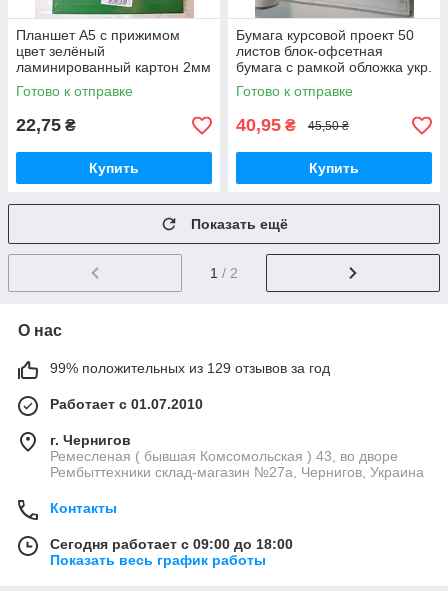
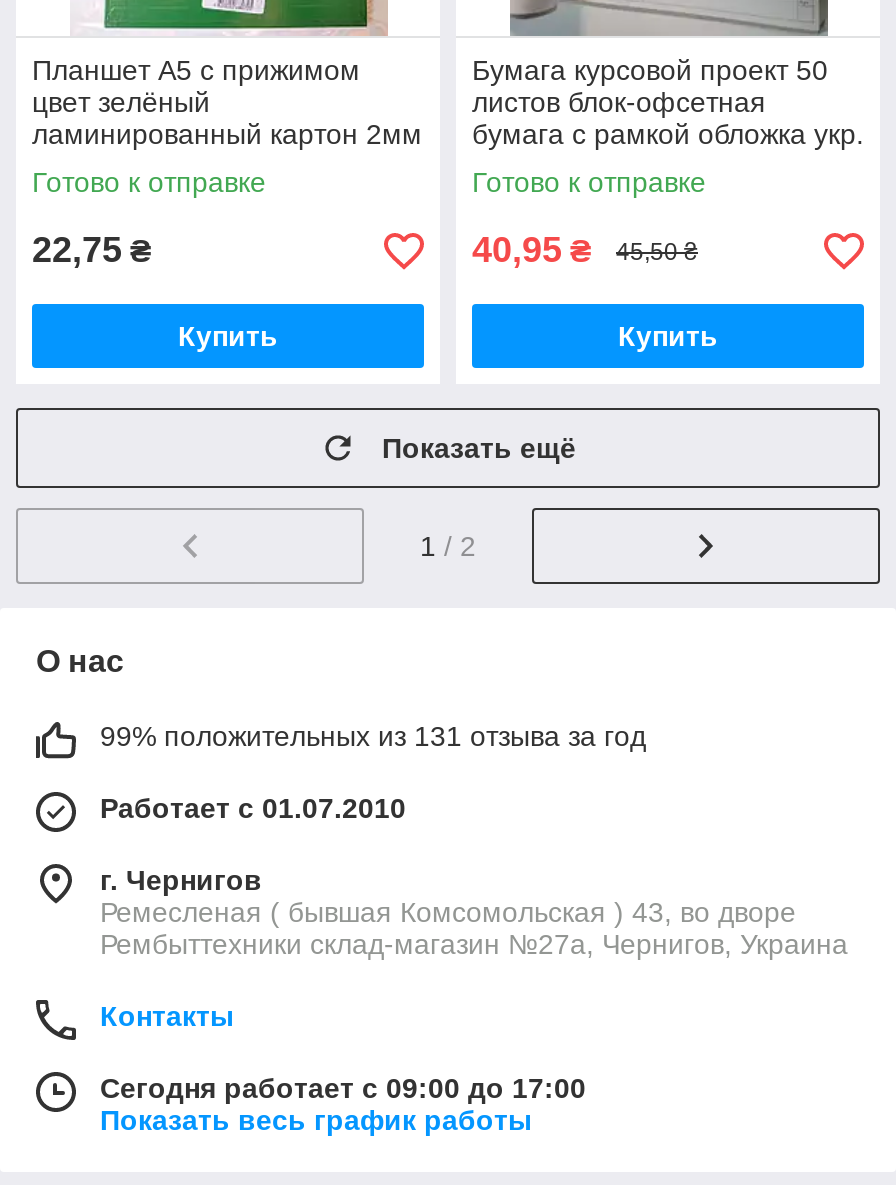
[50,360,330,376] 99% положительных из 129 отзывов за год -> [100,720,646,752] 99% положительных из 131 отзыва за год
[50,536,293,552] Сегодня работает с 09:00 до 18:00 -> [100,1072,586,1104] Сегодня работает с 09:00 до 17:00

